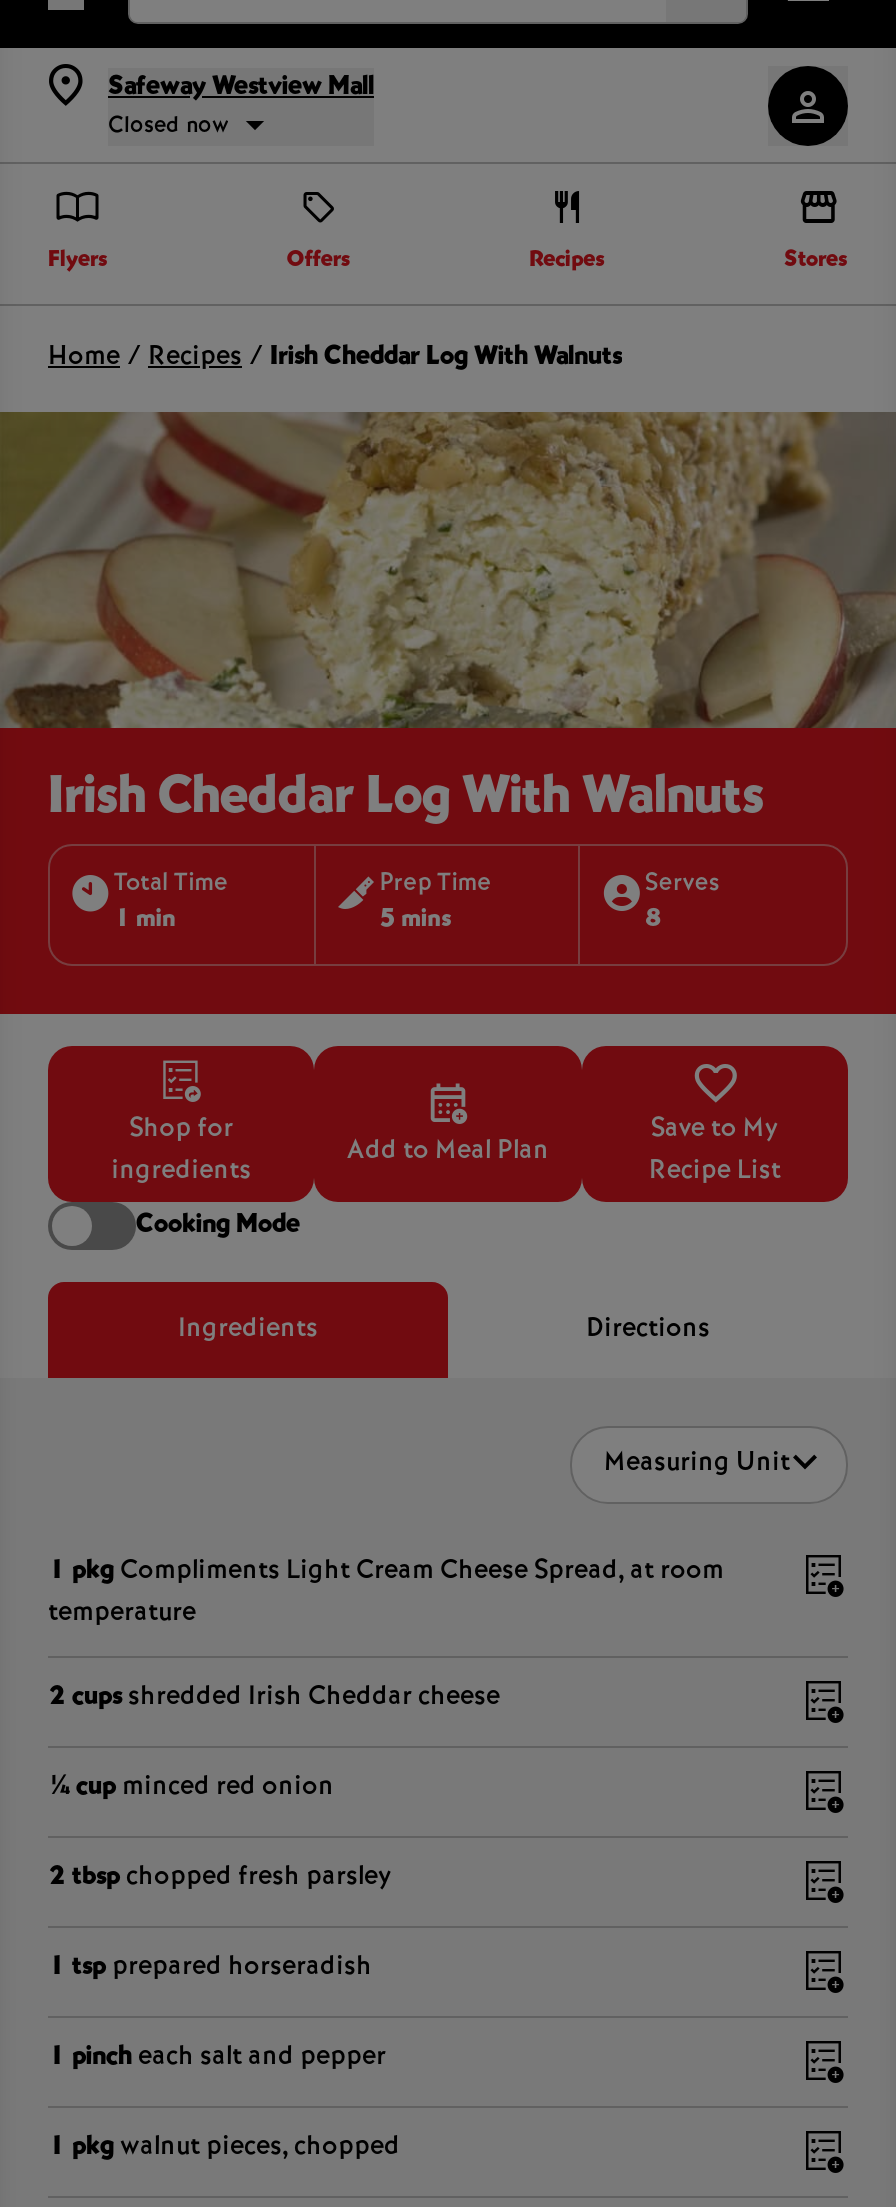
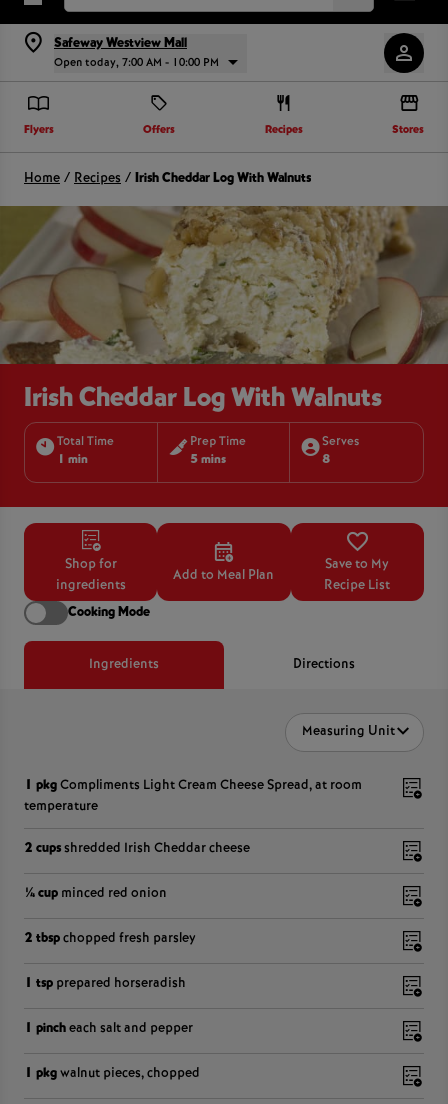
[108,116,228,140] Closed now -> [54,58,219,70] Open today, 7:00 AM - 10:00 PM

